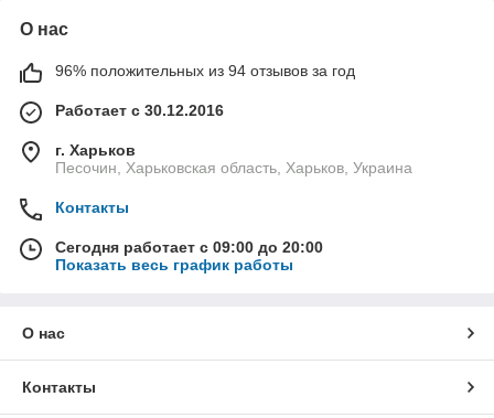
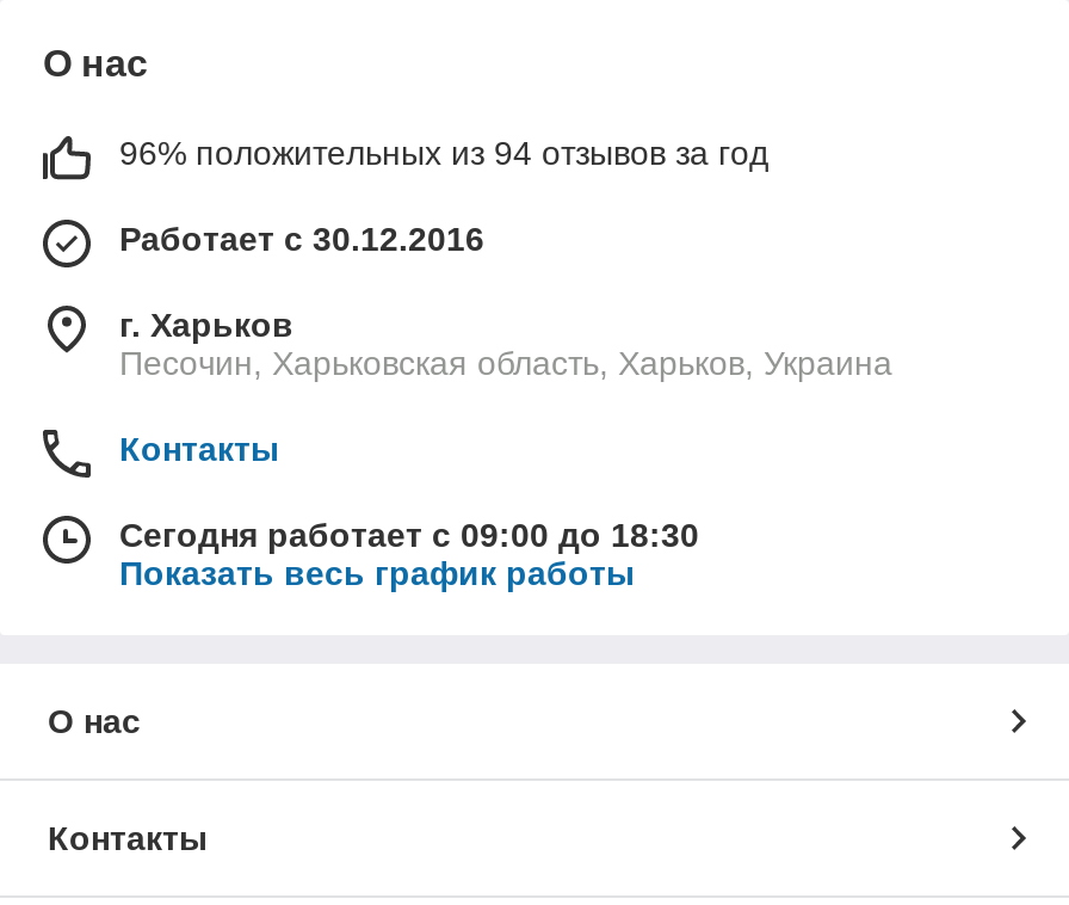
[55,238,323,256] Сегодня работает с 09:00 до 20:00 -> [119,516,699,554] Сегодня работает с 09:00 до 18:30

